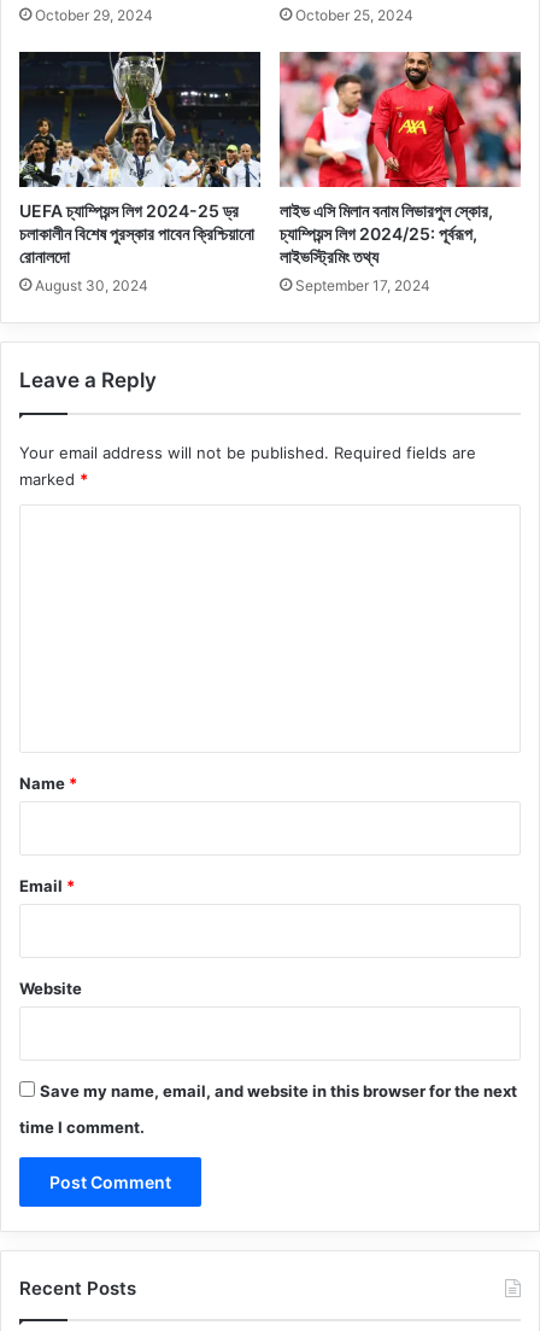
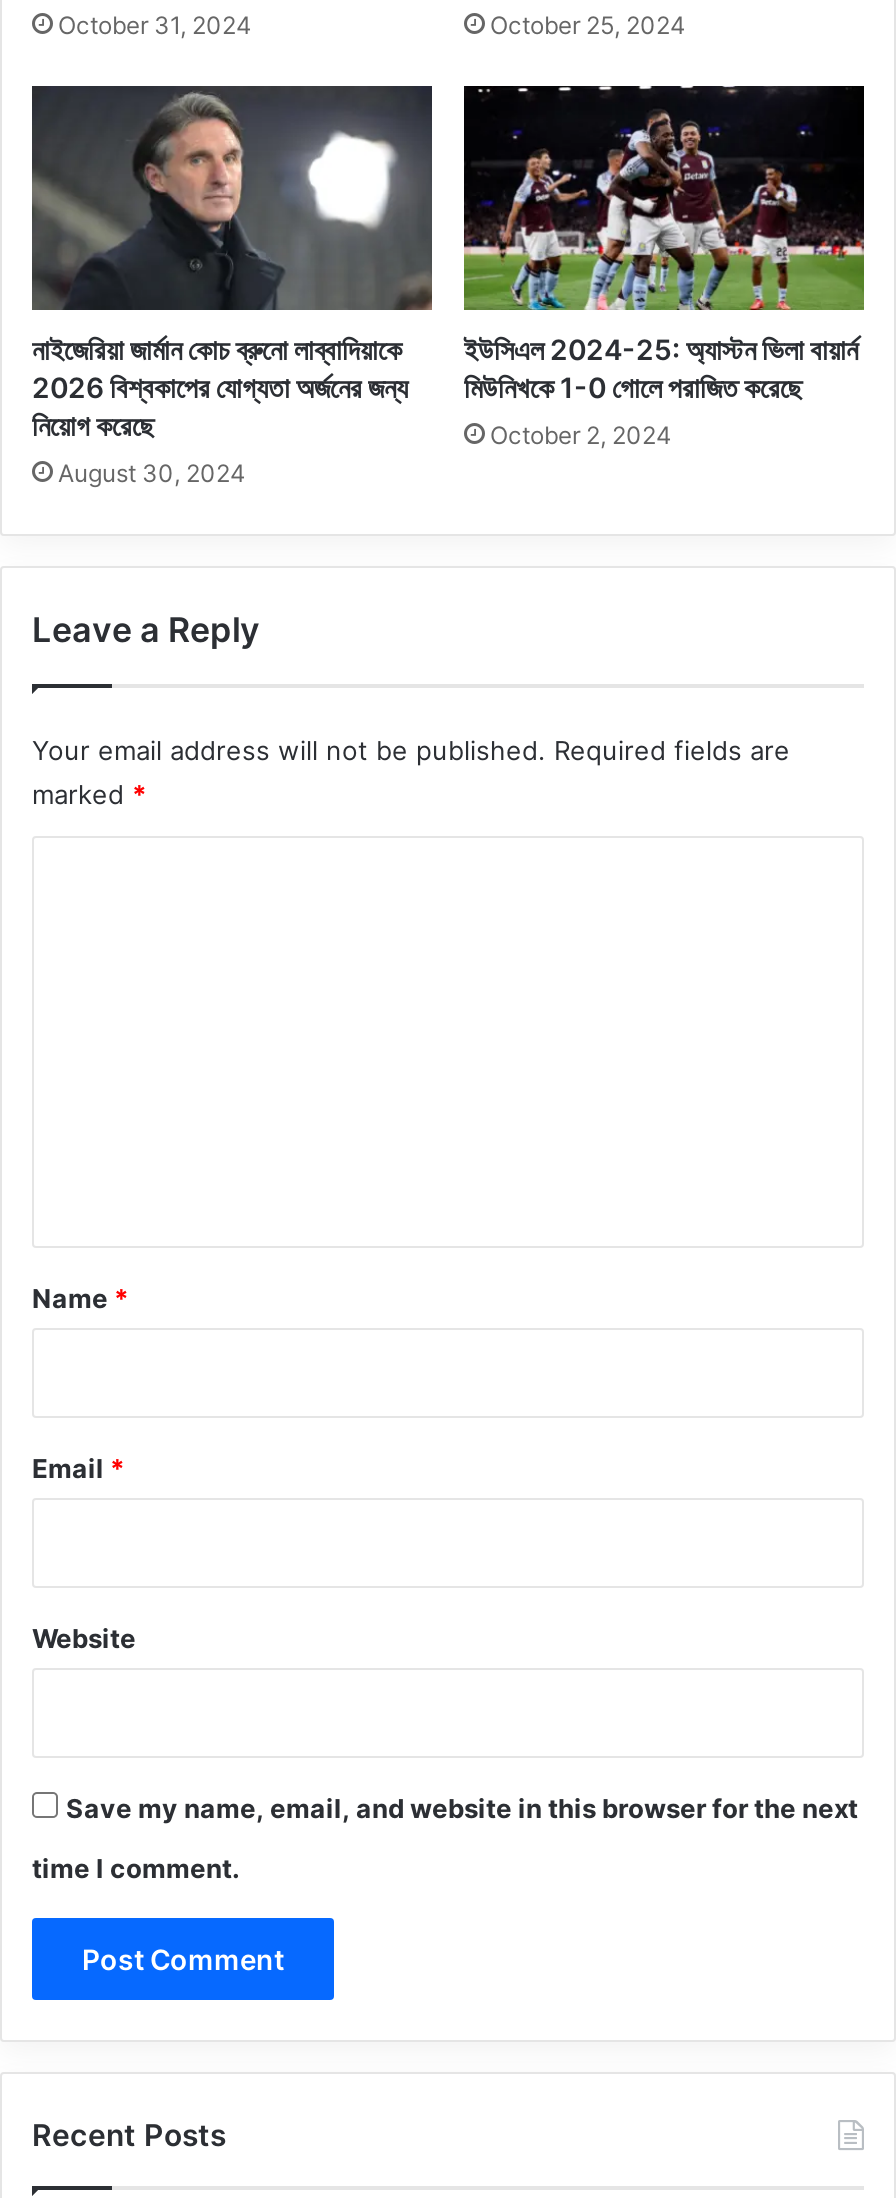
[35,5,153,24] October 29, 2024 -> [58,9,252,39] October 31, 2024
[19,52,262,267] [image] | UEFA চ্যাম্পিয়ন্স লিগ 2024-25 ড্র | চলাকালীন বিশেষ পুরস্কার পাবেন ক্রিশ্চিয়ানো | রোনালদো -> [32,88,434,443] [image] | নাইজেরিয়া জার্মান কোচ ব্রুনো লাব্বাদিয়াকে | 2026 বিশ্বকাপের যোগ্যতা অর্জনের জন্য | নিয়োগ করেছে
[278,51,522,267] [image] | লাইভ এসি মিলান বনাম লিভারপুল স্কোর, | চ্যাম্পিয়ন্স লিগ 2024/25: পূর্বরূপ, | লাইভস্ট্রিমিং তথ্য -> [462,84,866,405] [image] | ইউসিএল 2024-25: অ্যাস্টন ভিলা বায়ার্ন | মিউনিখকে 1-0 গোলে পরাজিত করেছে
[295,277,430,295] September 17, 2024 -> [490,421,672,451] October 2, 2024

